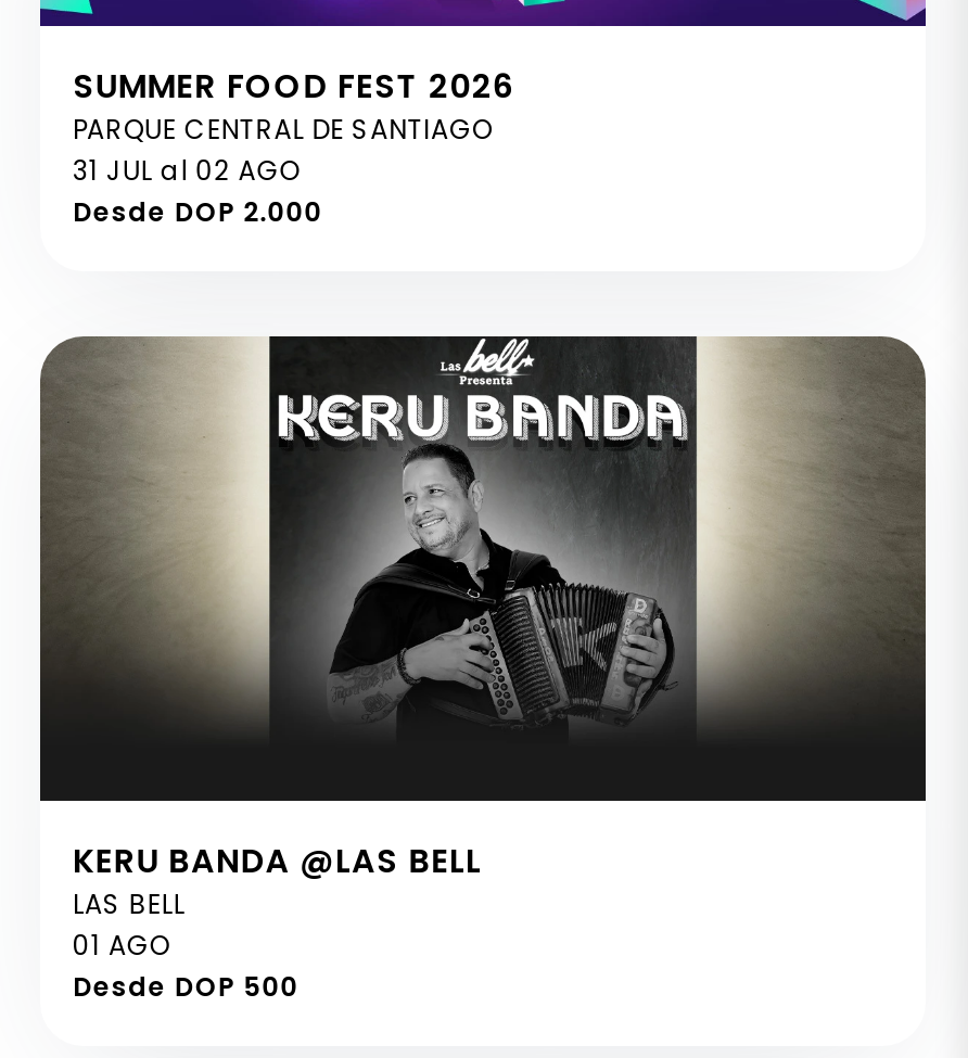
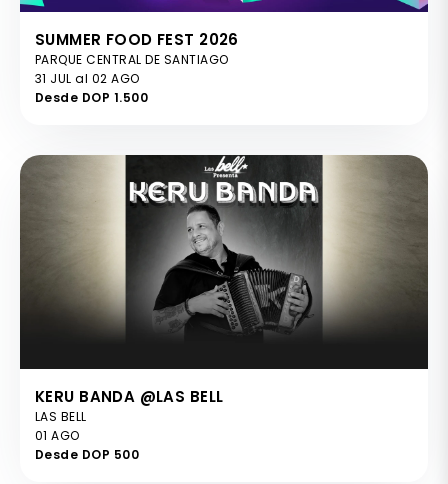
[73,192,323,229] Desde DOP 2.000 -> [35,88,148,105] Desde DOP 1.500

